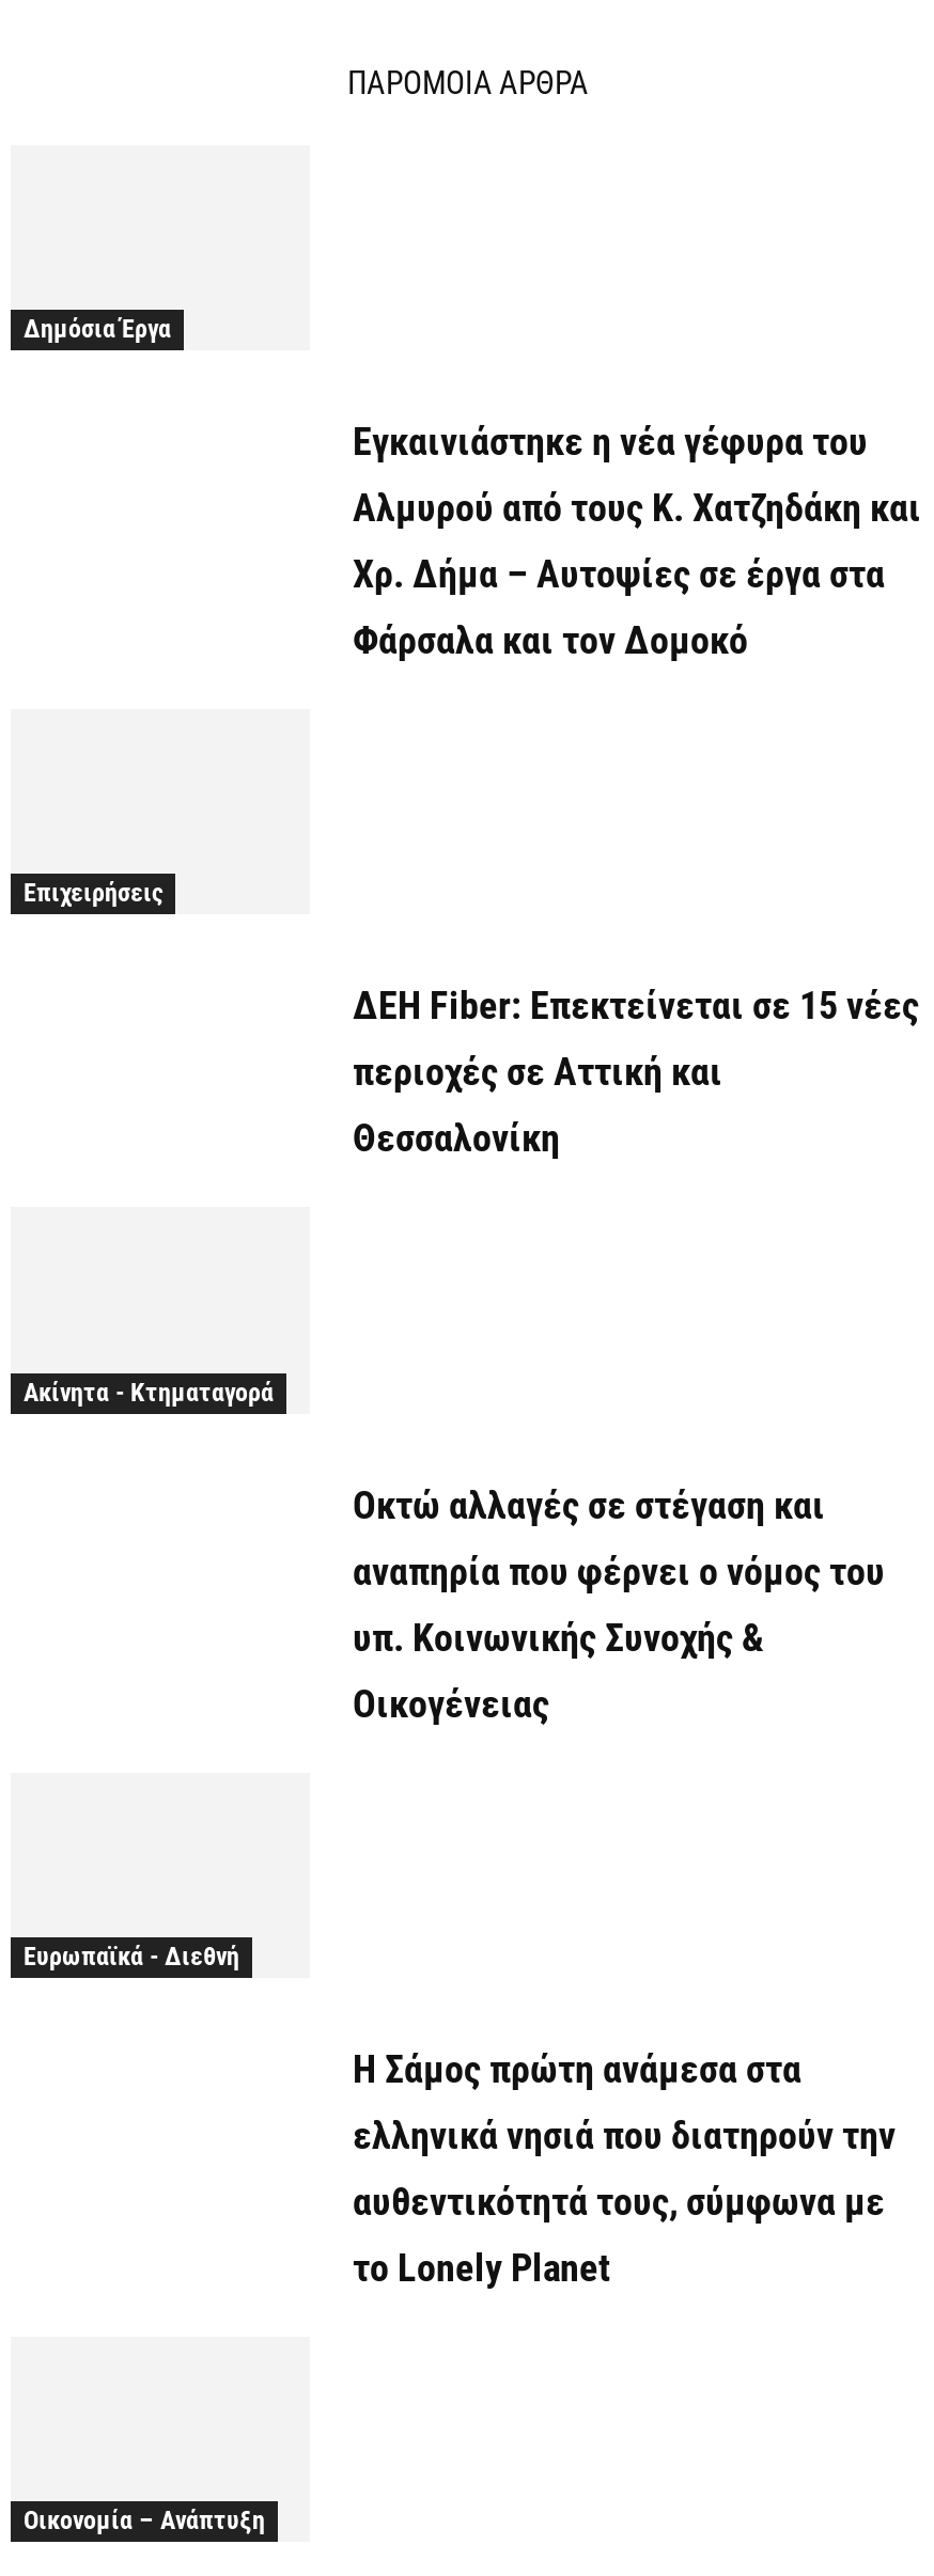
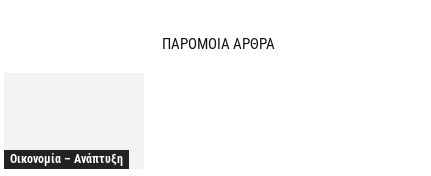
[24,314,921,662] Δημόσια Έργα | Εγκαινιάστηκε η νέα γέφυρα του | Αλμυρού από τους Κ. Χατζηδάκη και | Χρ. Δήμα – Αυτοψίες σε έργα στα | Φάρσαλα και τον Δομοκό -> none
[24,878,919,1160] Επιχειρήσεις | ΔΕΗ Fiber: Επεκτείνεται σε 15 νέες | περιοχές σε Αττική και | Θεσσαλονίκη -> none
[24,1377,885,1725] Ακίνητα - Κτηματαγορά | Οκτώ αλλαγές σε στέγαση και | αναπηρία που φέρνει ο νόμος του | υπ. Κοινωνικής Συνοχής & | Οικογένειας -> none
[24,1941,896,2290] Ευρωπαϊκά - Διεθνή | Η Σάμος πρώτη ανάμεσα στα | ελληνικά νησιά που διατηρούν την | αυθεντικότητά τους, σύμφωνα με | το Lonely Planet -> none

